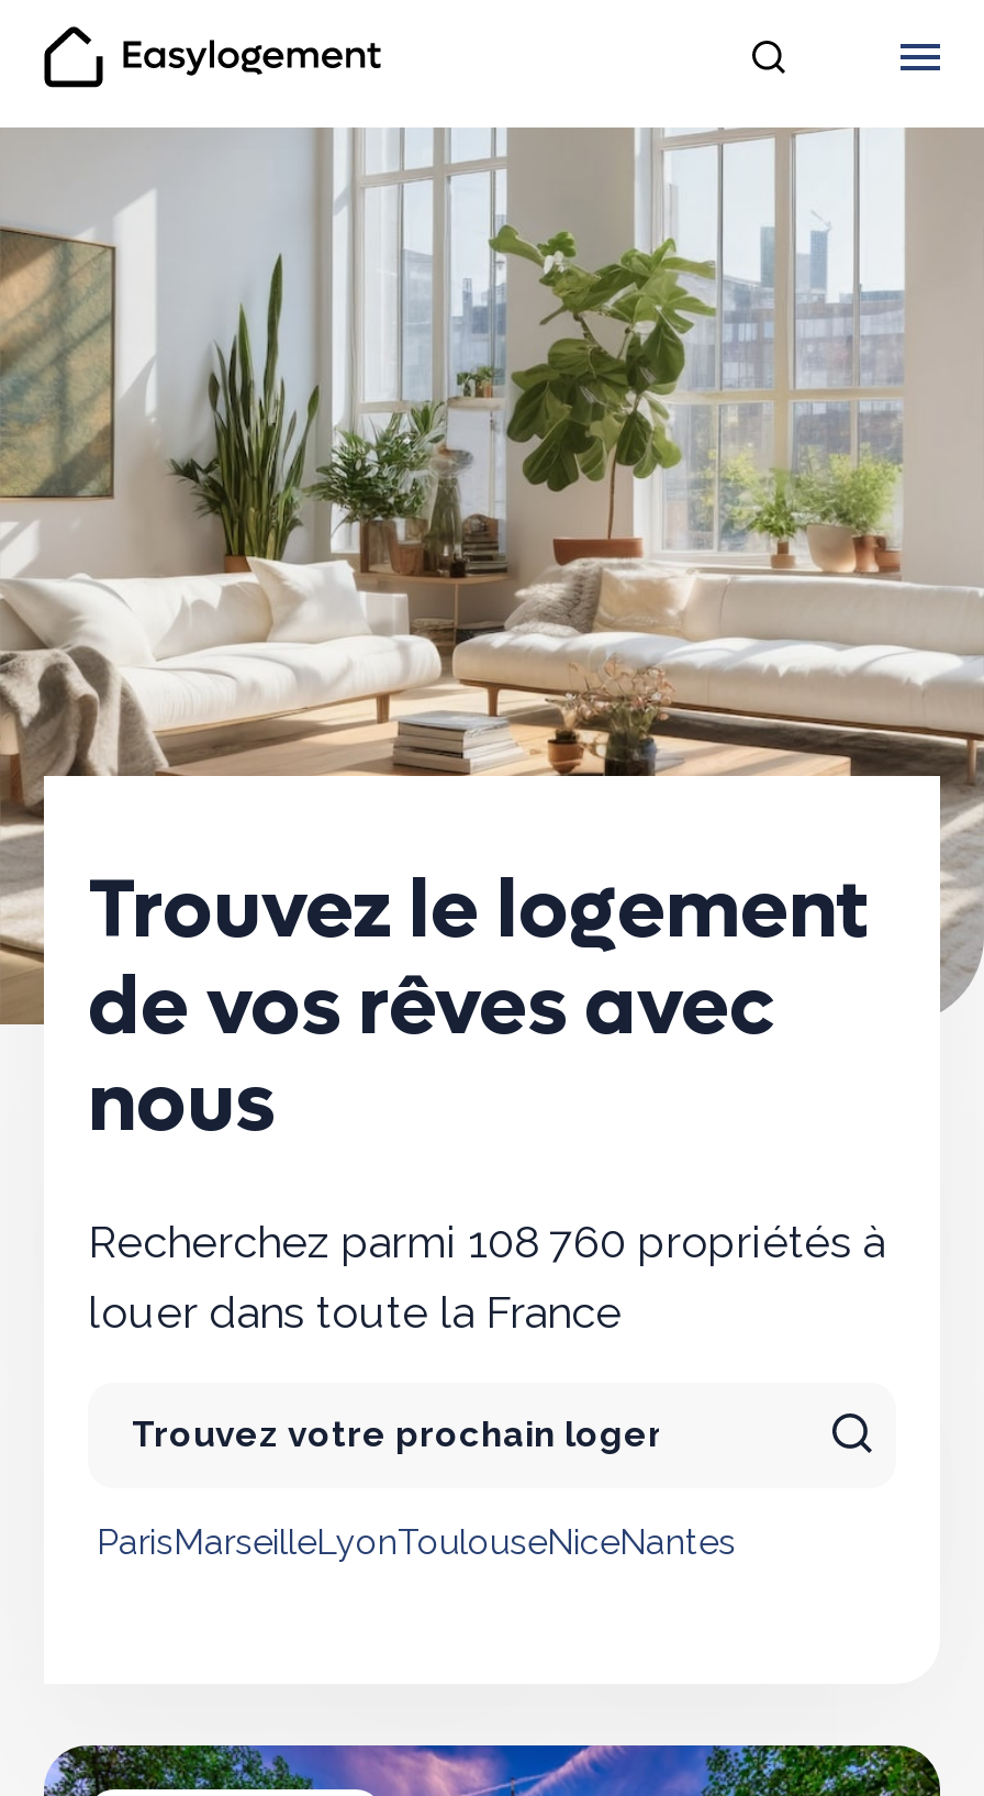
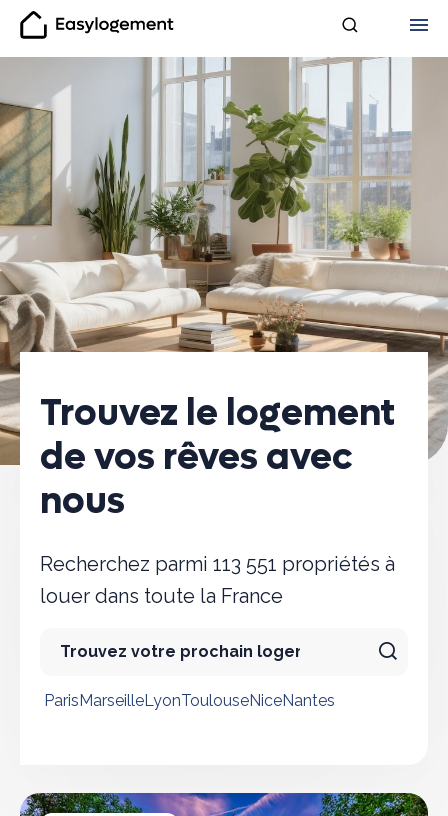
[88,1216,885,1268] Recherchez parmi 108 760 propriétés à -> [40,552,395,576] Recherchez parmi 113 551 propriétés à

